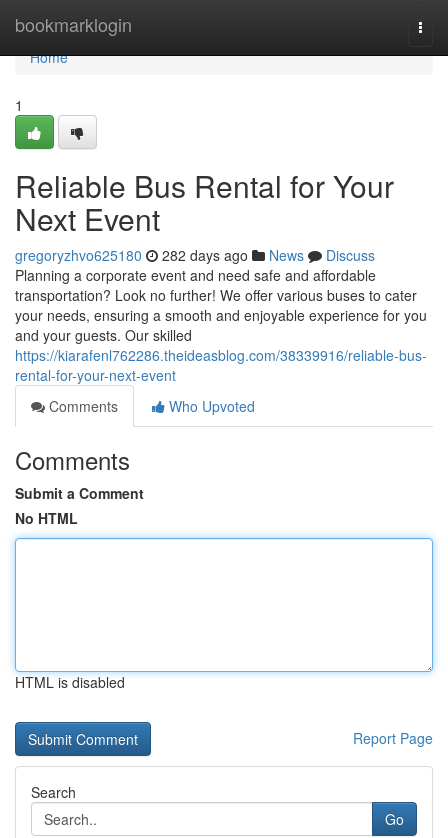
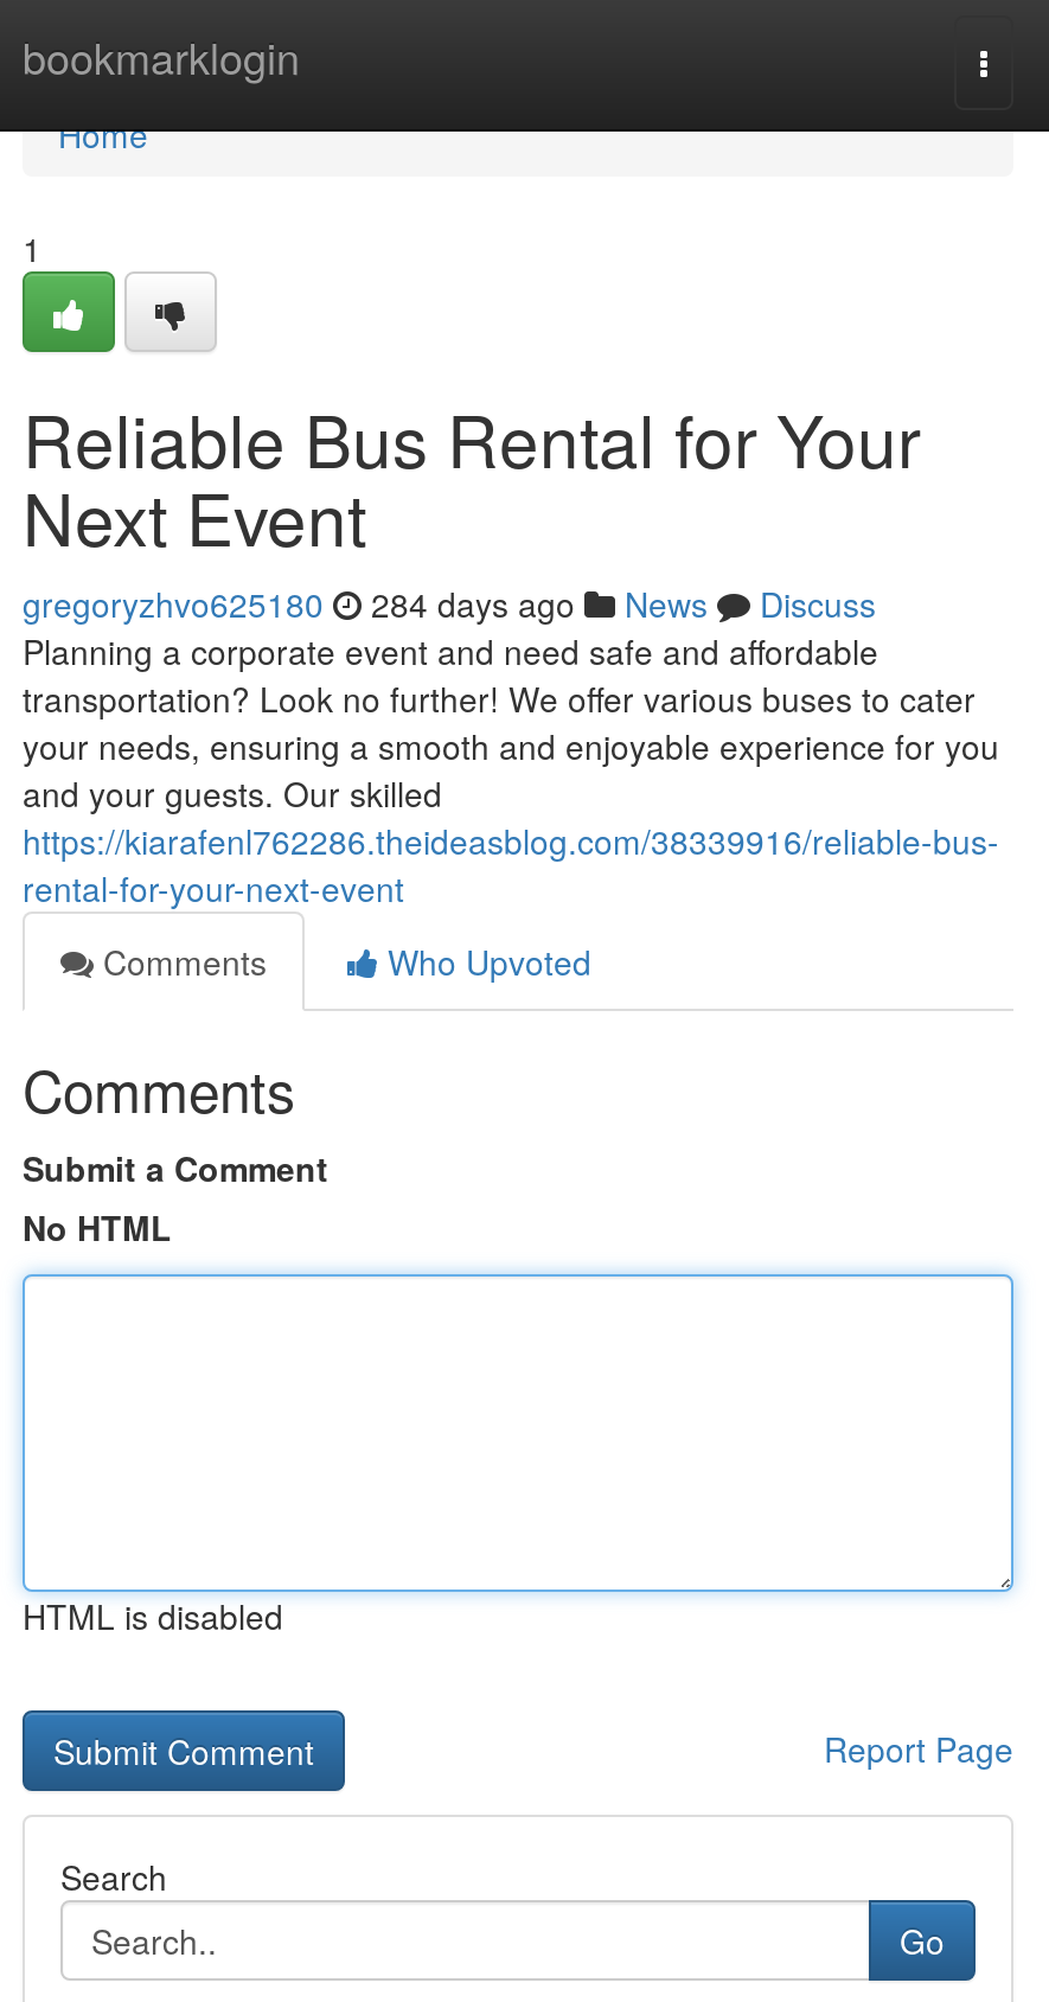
[15,245,375,265] gregoryzhvo625180 282 days ago News Discuss -> [23,580,876,627] gregoryzhvo625180 284 days ago News Discuss

